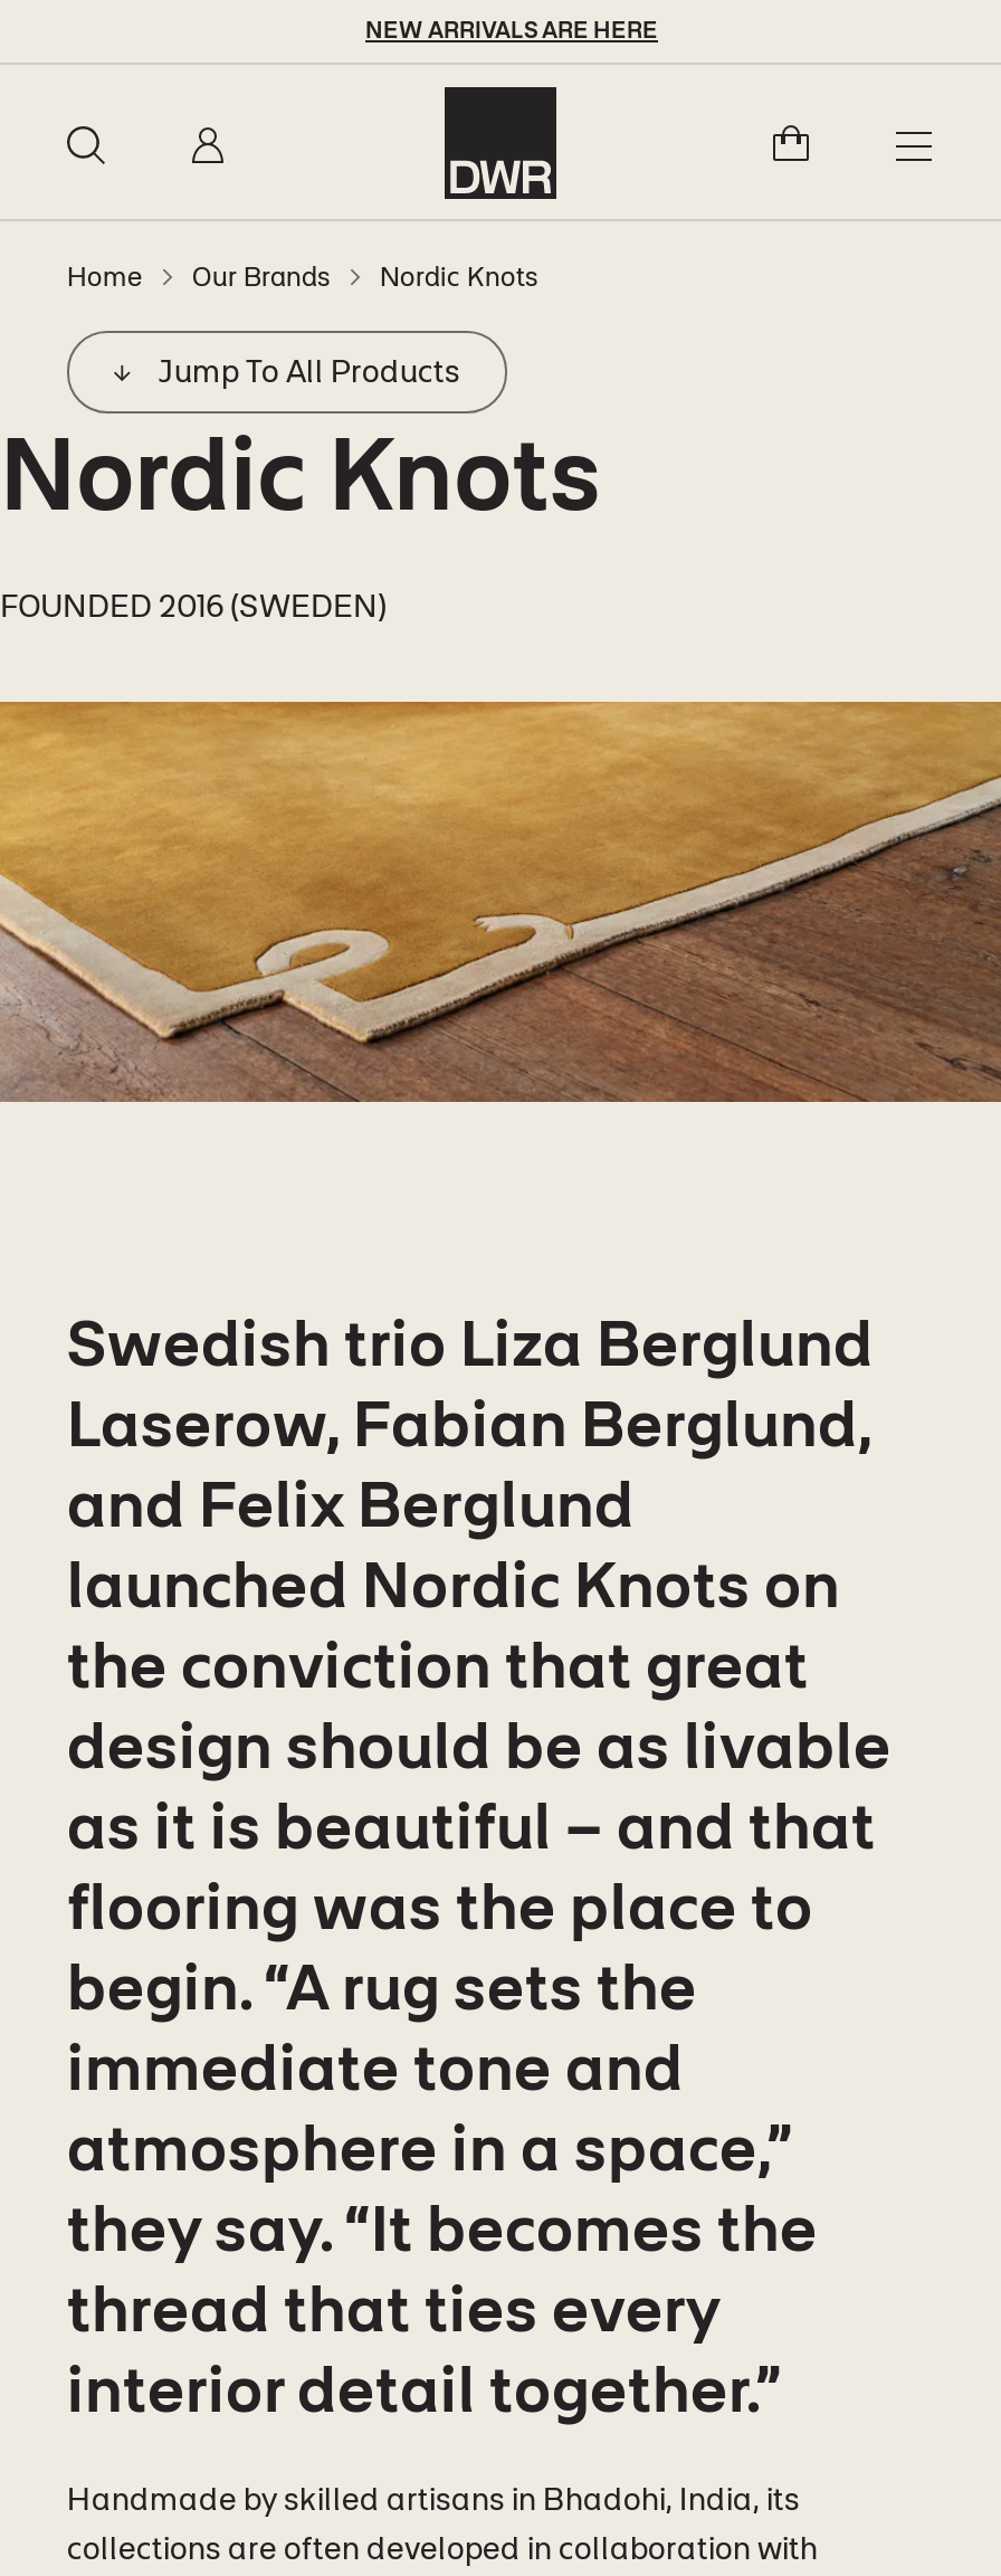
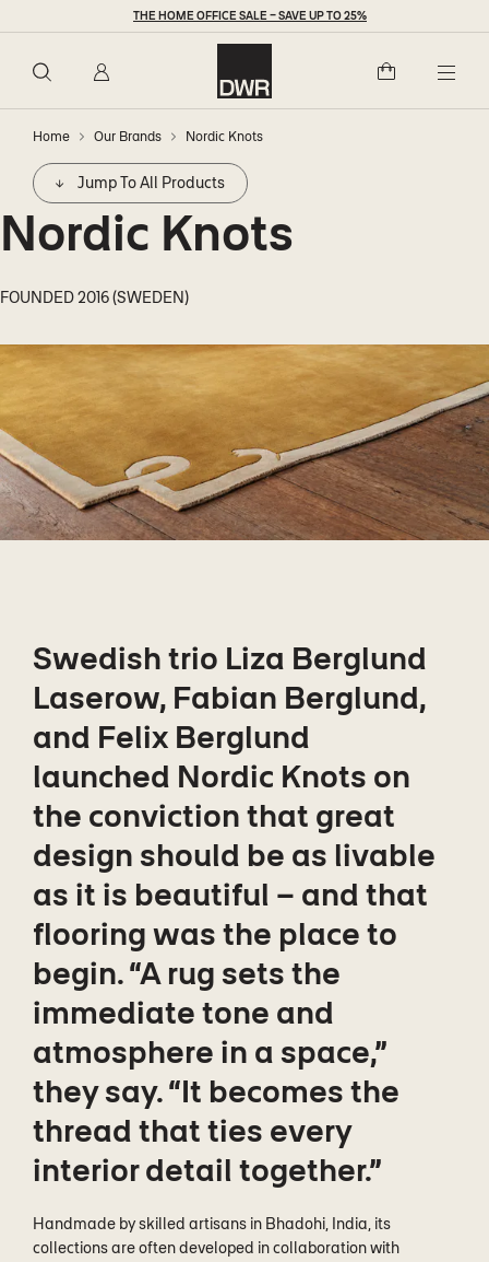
[365,16,658,42] NEW ARRIVALS ARE HERE -> [133,9,367,22] THE HOME OFFICE SALE – SAVE UP TO 25%

